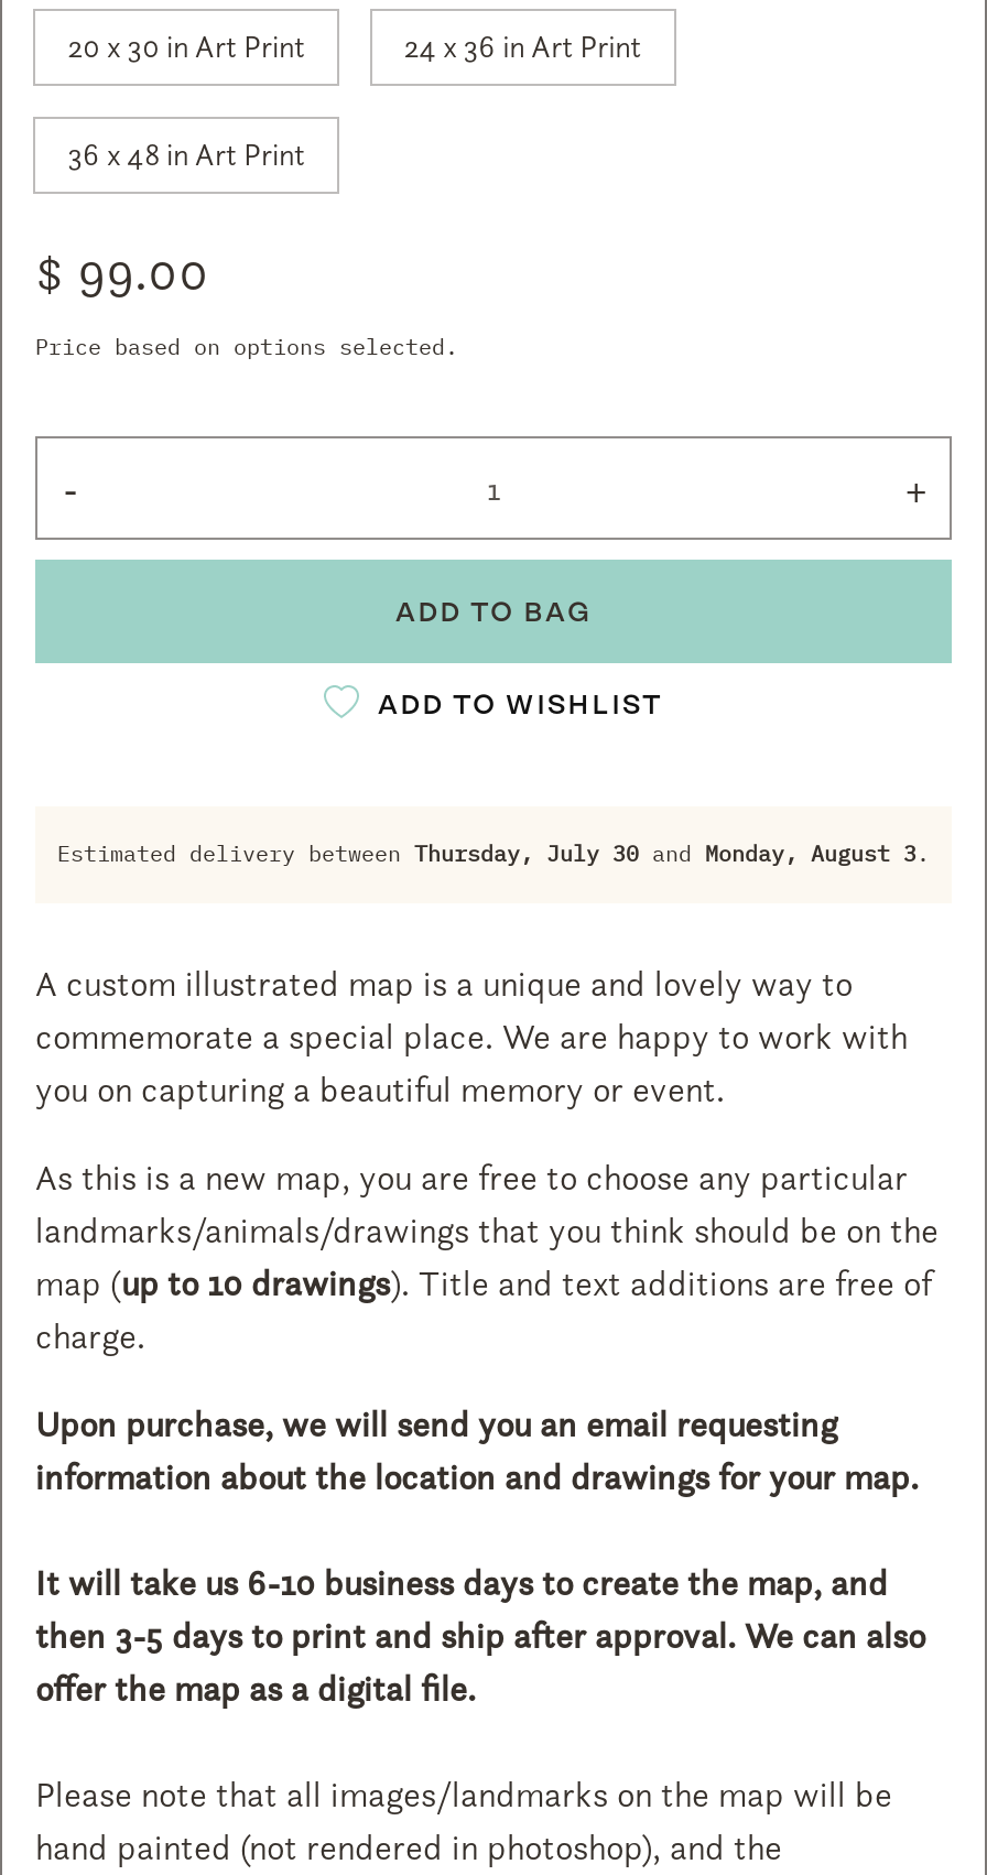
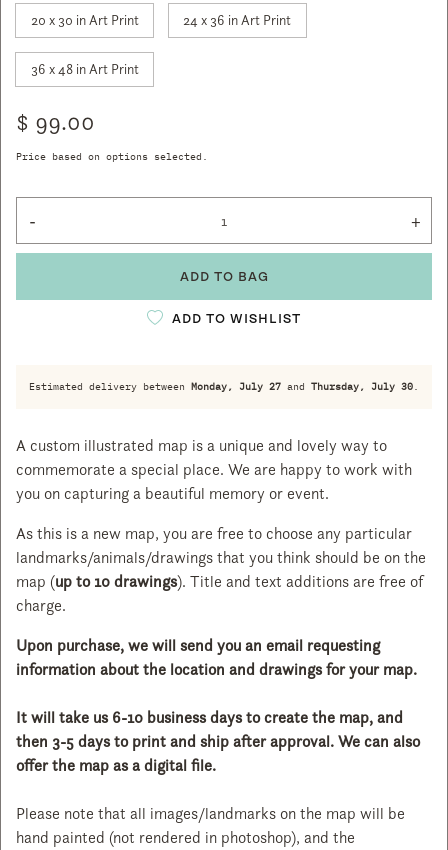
[57,839,930,868] Estimated delivery between Thursday, July 30 and Monday, August 3. -> [29,380,419,393] Estimated delivery between Monday, July 27 and Thursday, July 30.

